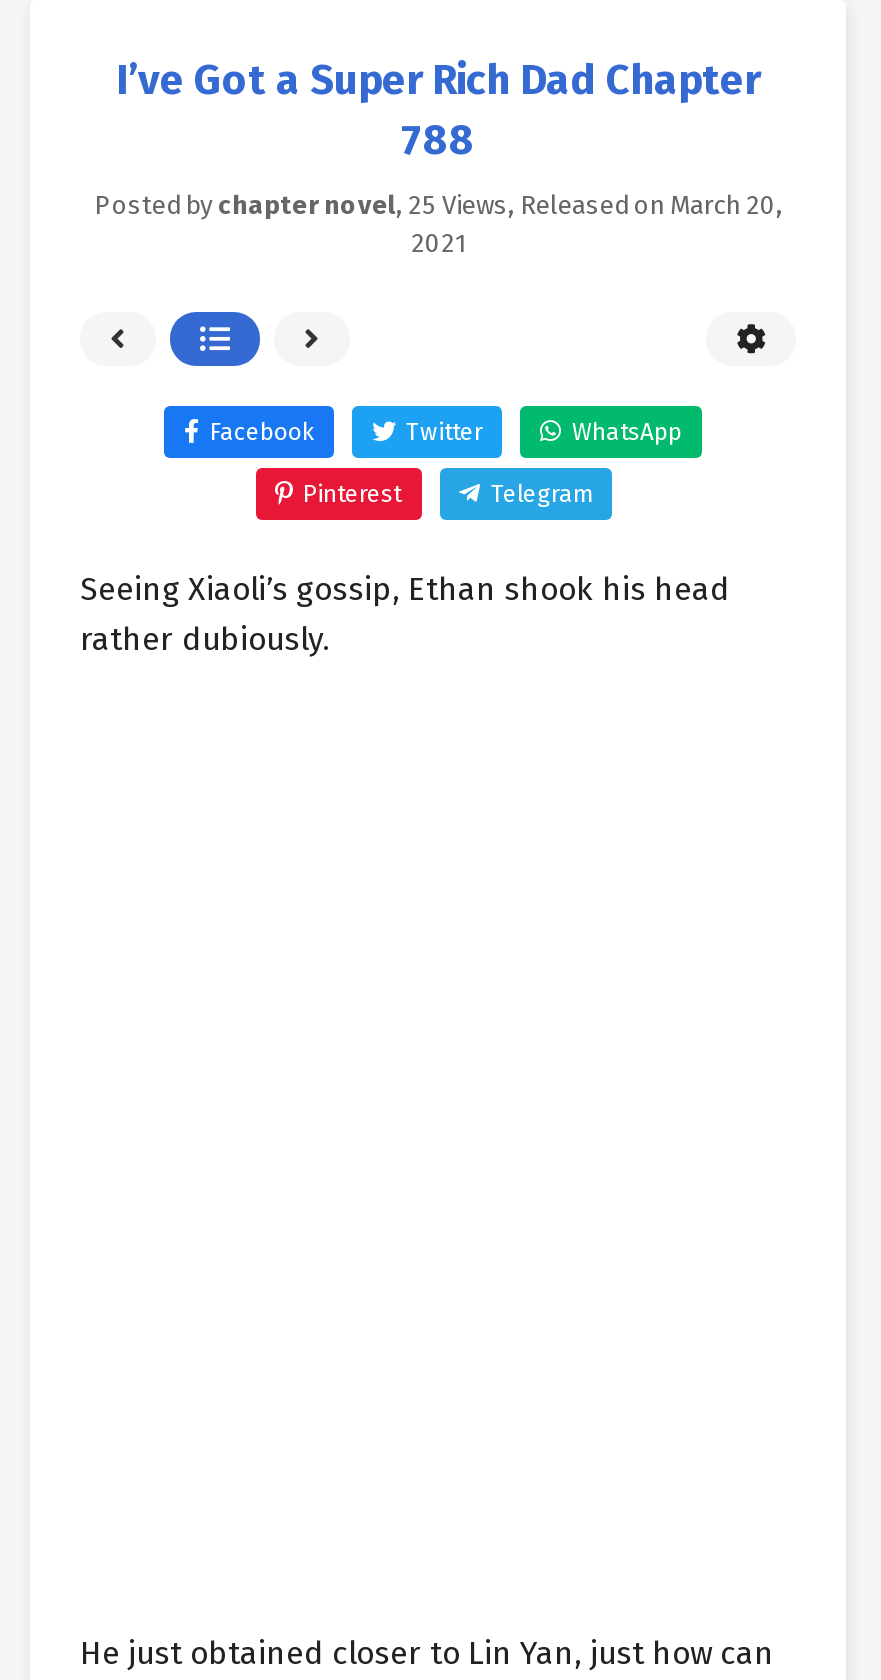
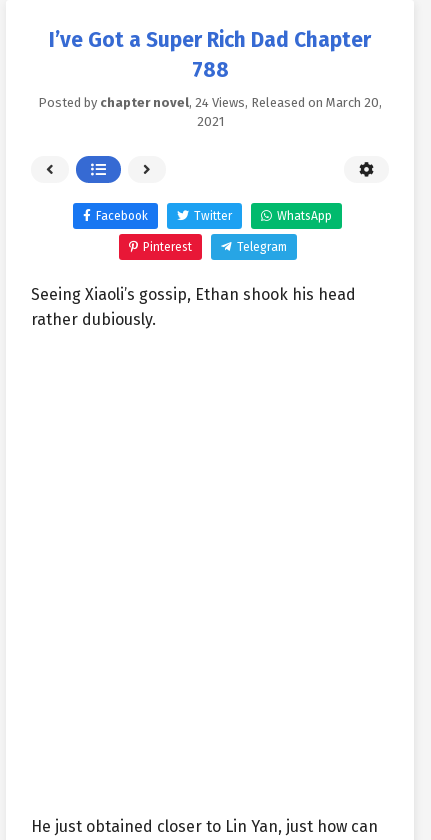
[94,190,782,220] Posted by chapter novel, 25 Views, Released on March 20, -> [38,95,382,110] Posted by chapter novel, 24 Views, Released on March 20,

